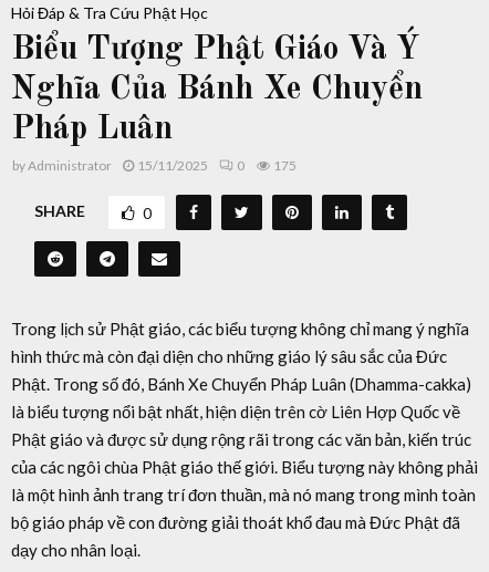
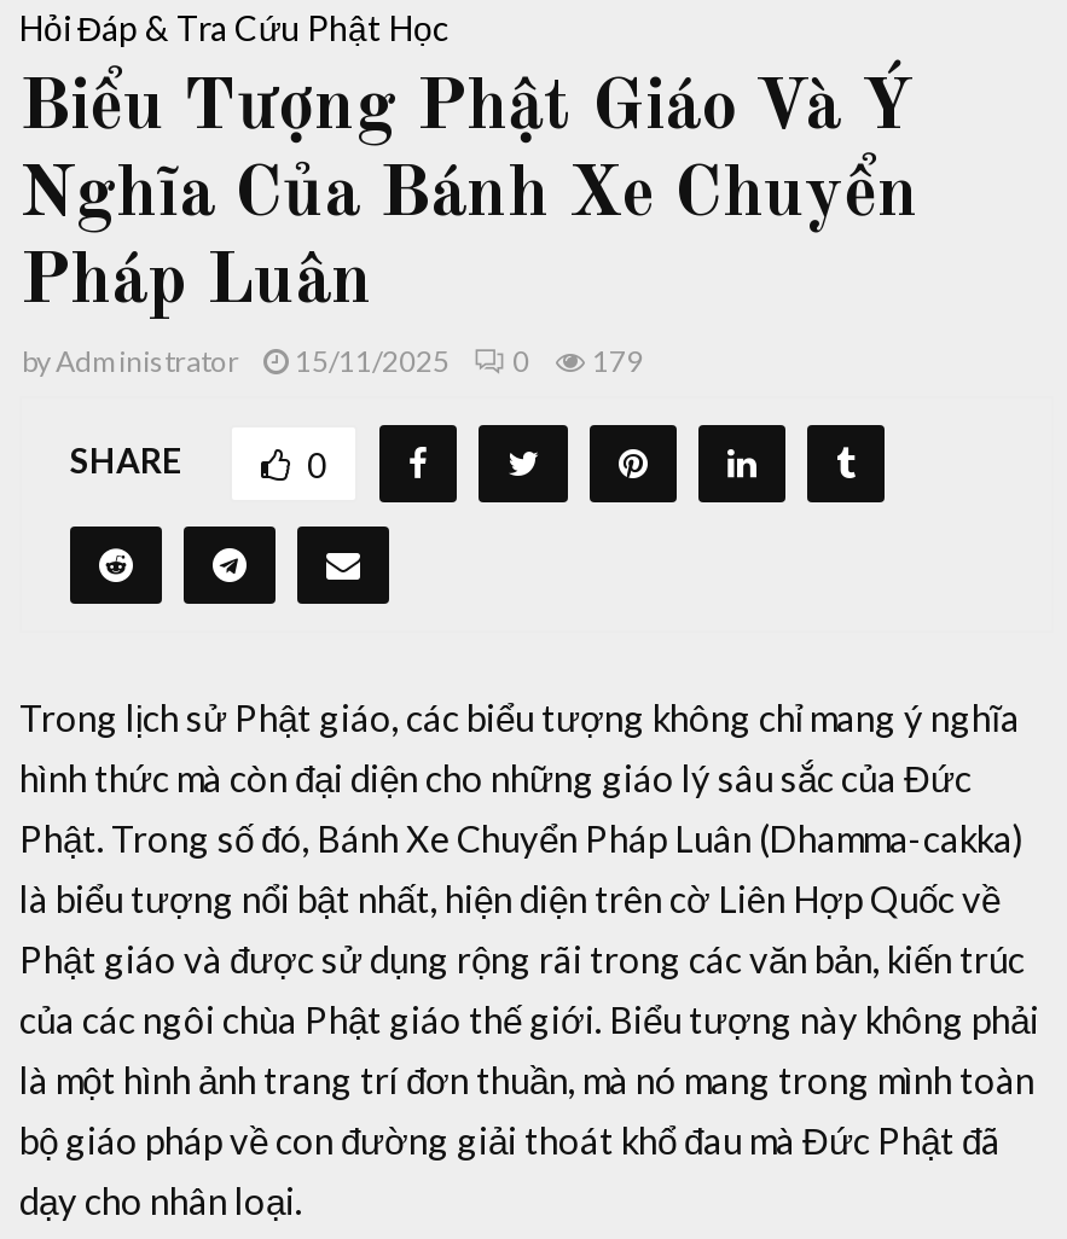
[12,157,296,174] byAdministrator 15/11/2025 0 175 -> [22,343,643,379] byAdministrator 15/11/2025 0 179

